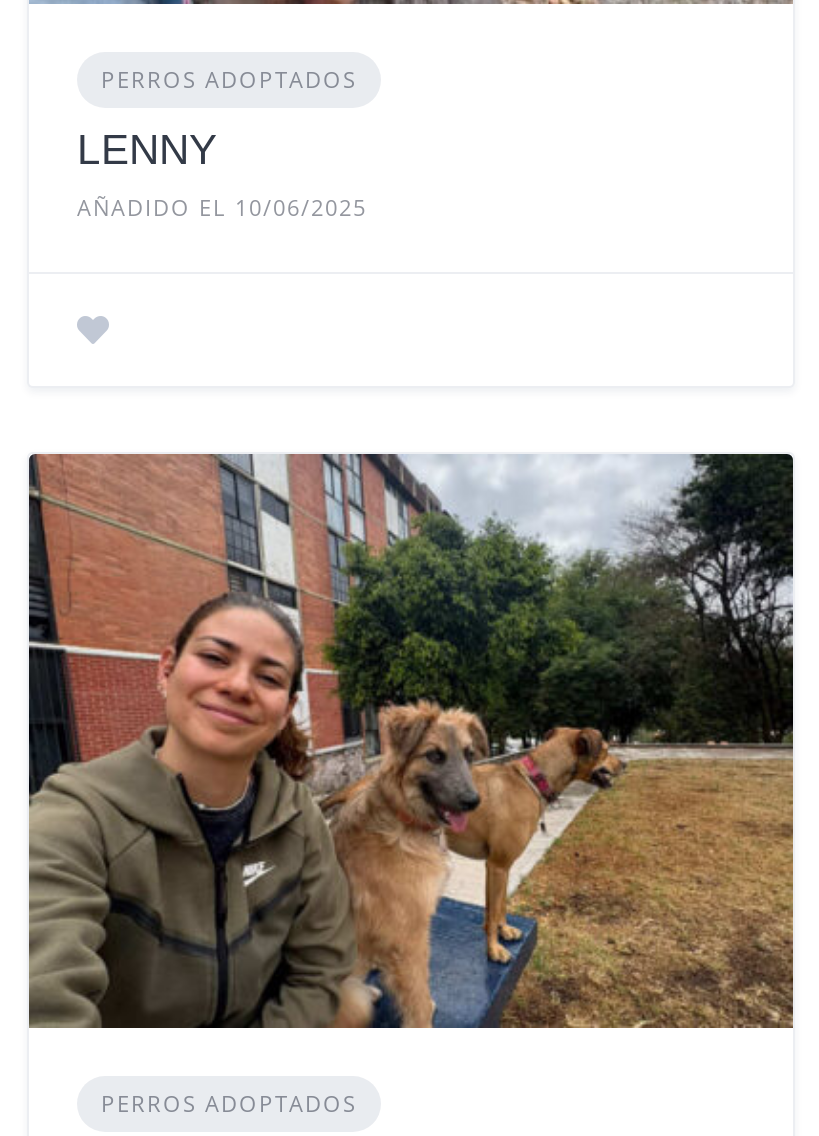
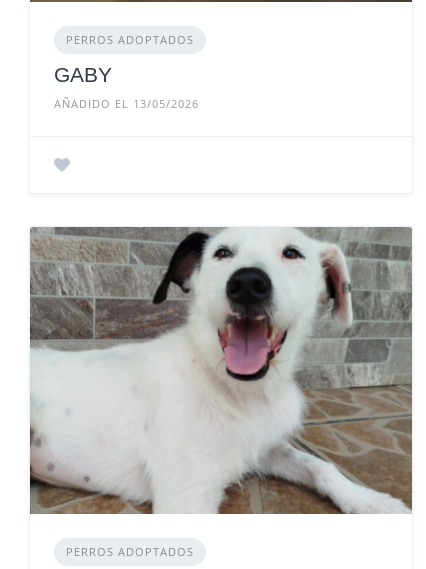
[77,127,367,223] LENNY | AÑADIDO EL 10/06/2025 -> [54,63,199,111] GABY | AÑADIDO EL 13/05/2026
[27,454,793,1030] [image] -> [29,226,413,515] [image]

